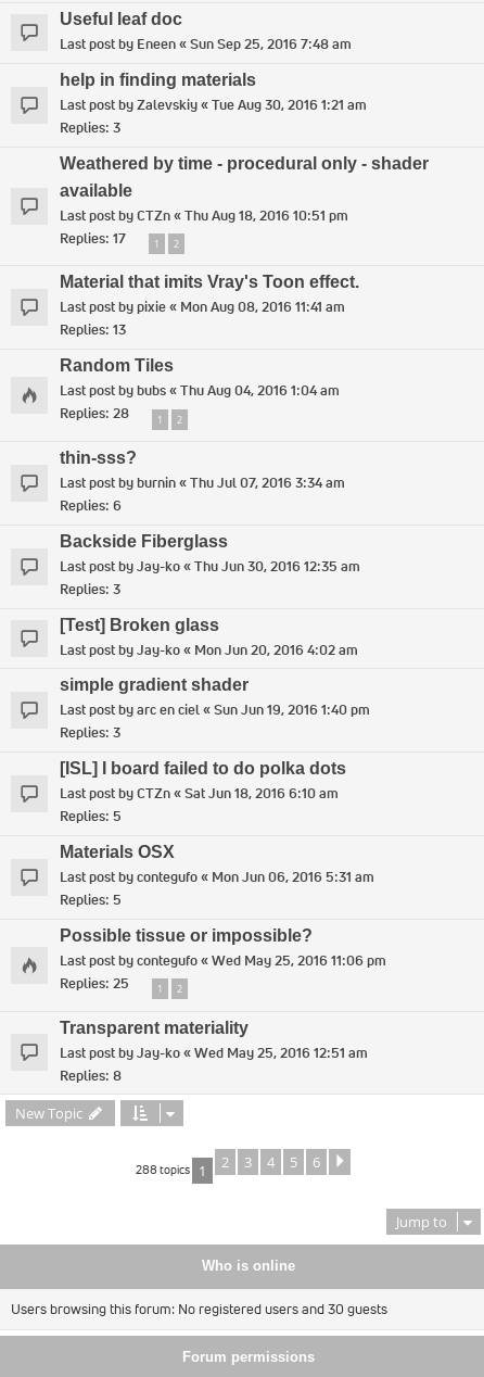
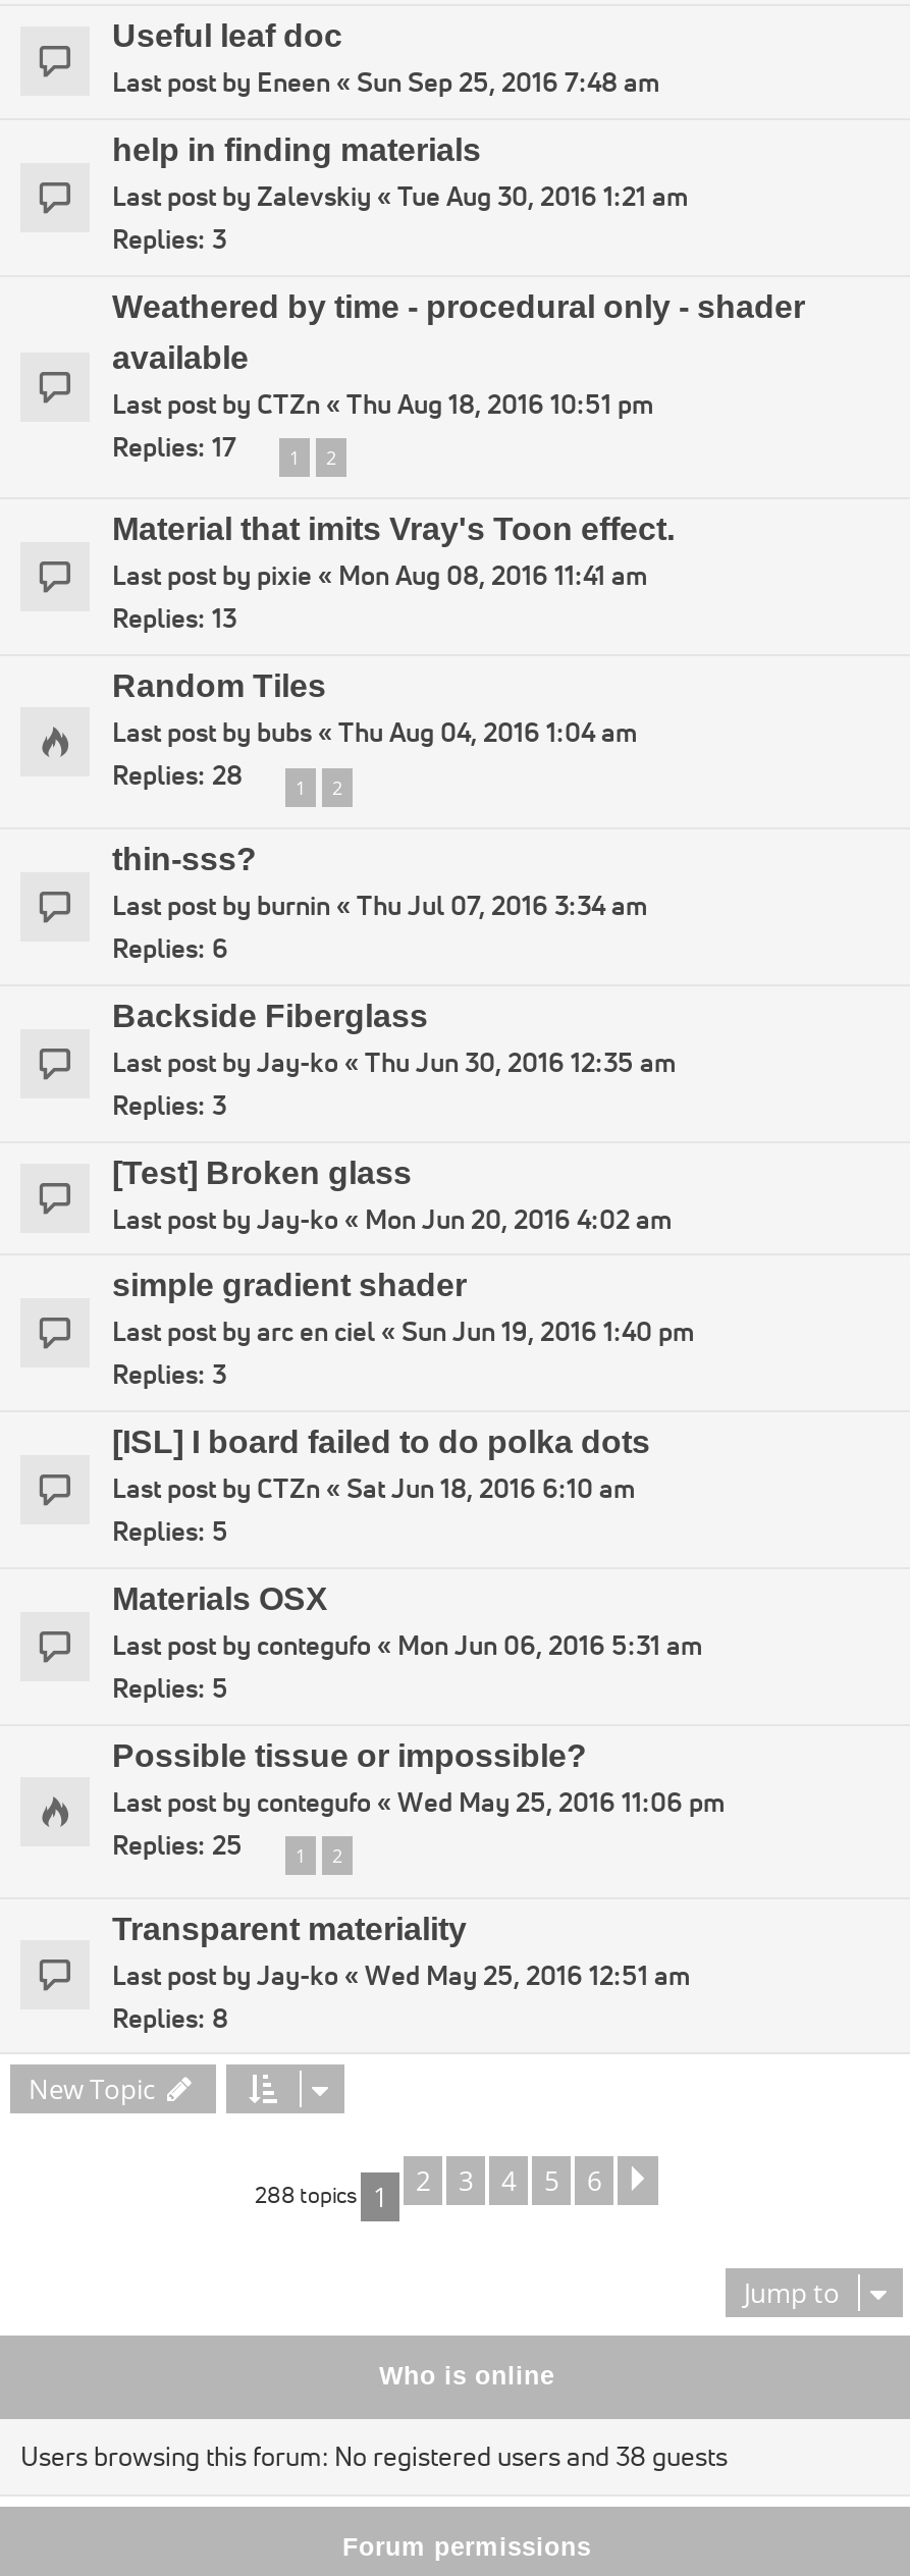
[11,1300,387,1319] Users browsing this forum: No registered users and 30 guests -> [20,2440,728,2475] Users browsing this forum: No registered users and 38 guests

